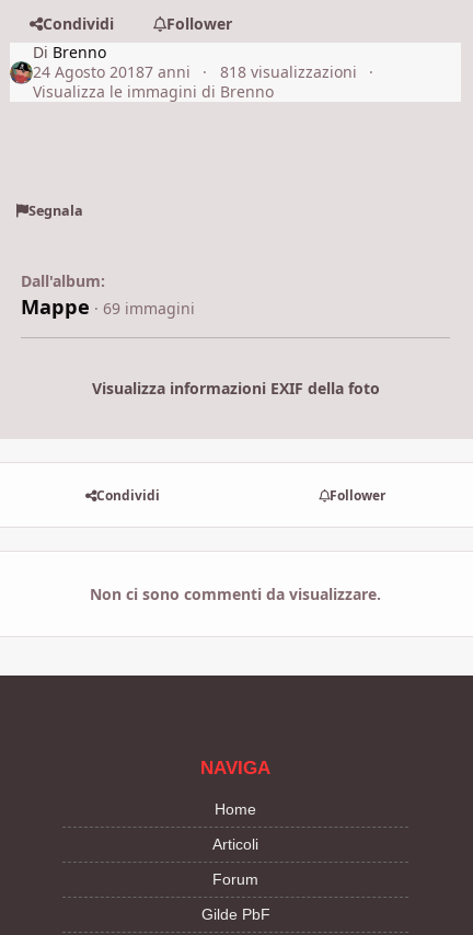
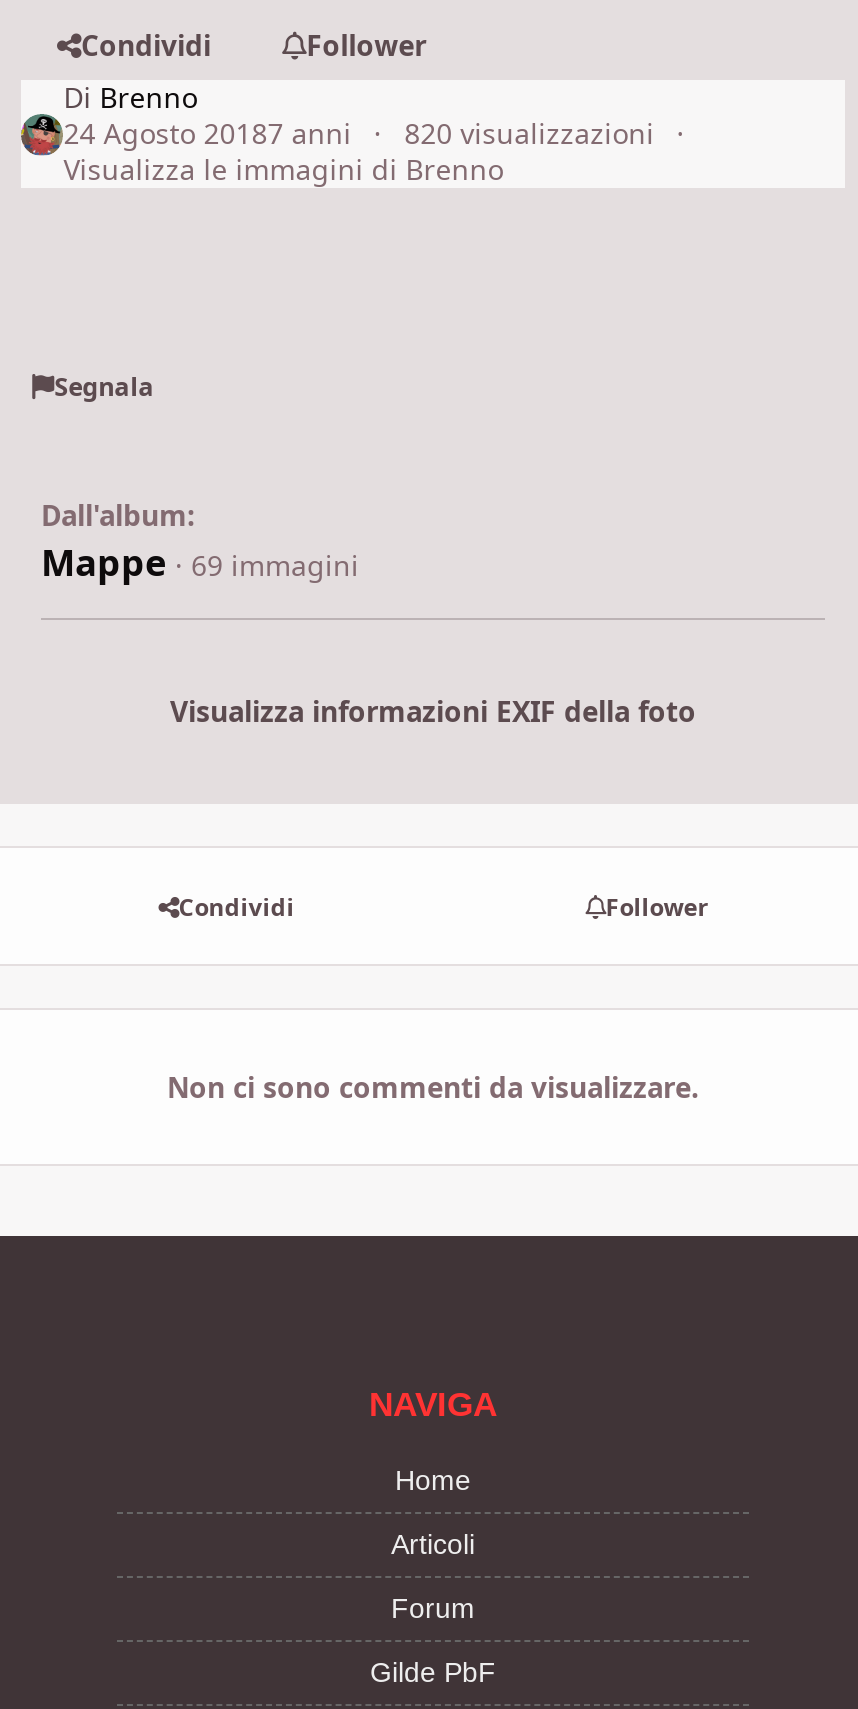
[220,62,357,83] 818 visualizzazioni -> [404,115,654,153] 820 visualizzazioni

